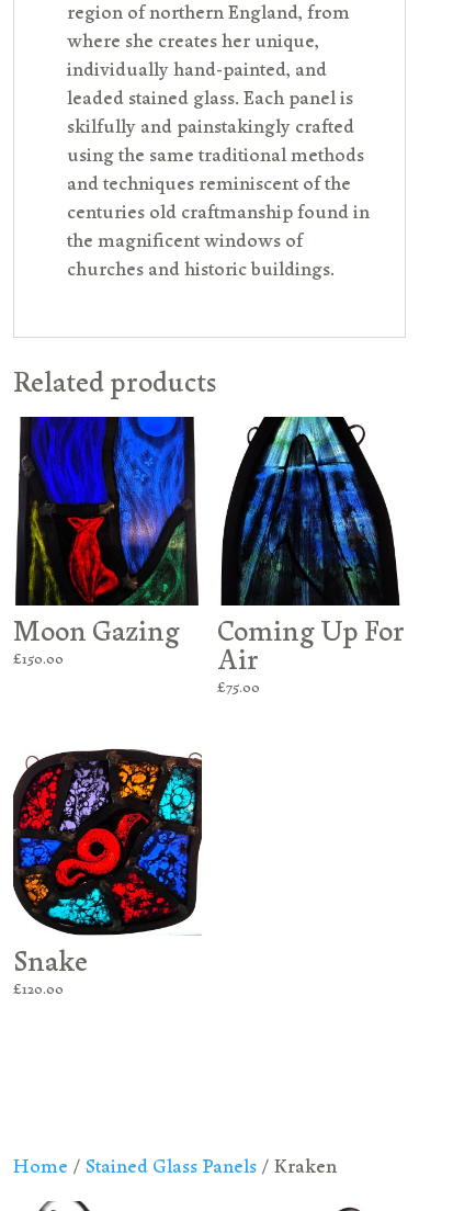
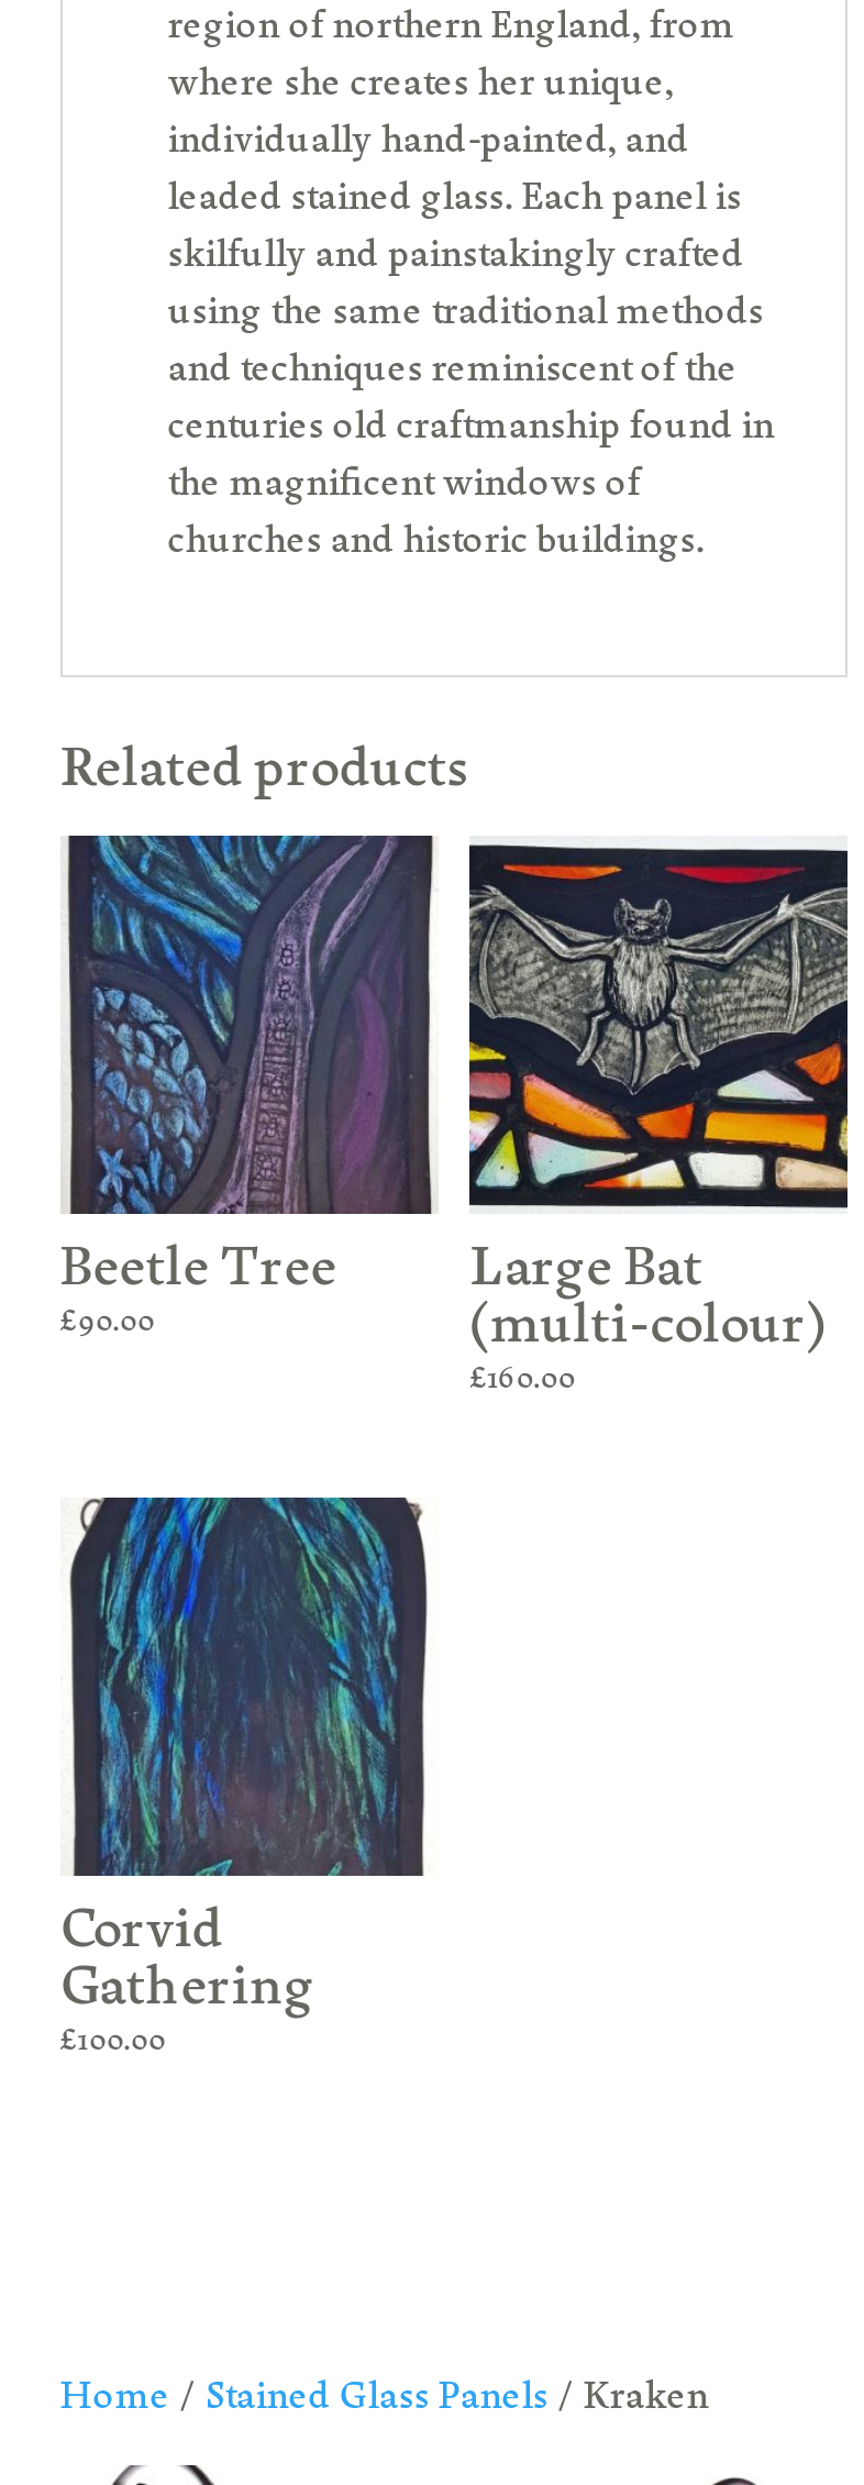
[13,416,199,668] [image] | Moon Gazing | £150.00 -> [60,833,436,1339] [image] | Beetle Tree | £90.00
[217,416,406,696] [image] | Coming Up For | Air | £75.00 -> [467,840,850,1396] [image] | Large Bat | (multi-colour) | £160.00
[12,747,203,998] [image] | Snake | £120.00 -> [60,1495,439,2058] [image] | Corvid | Gathering | £100.00

